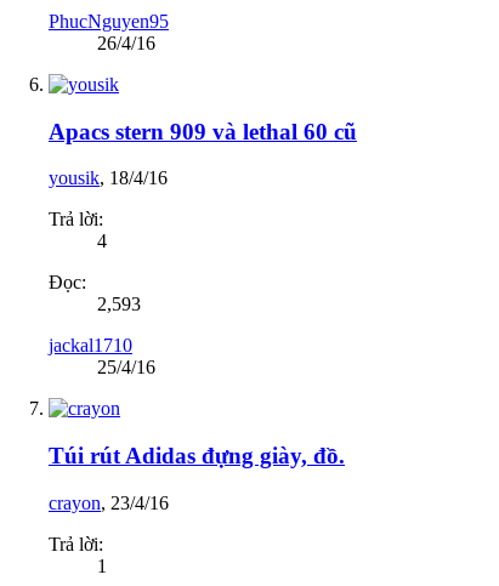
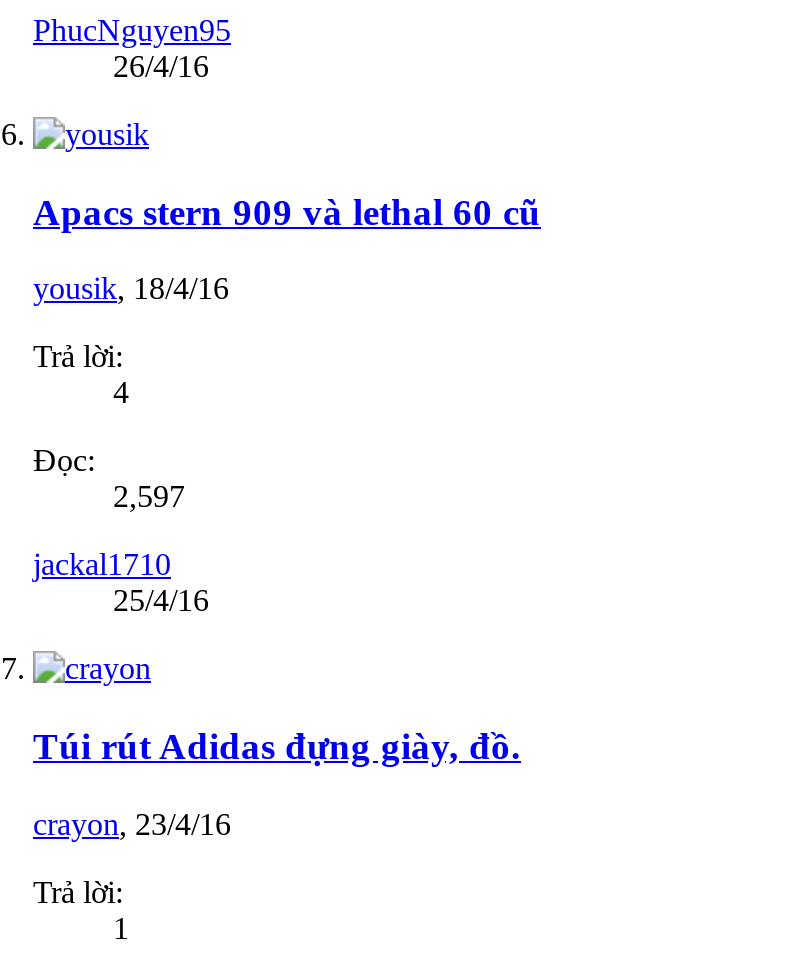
[97,294,141,315] 2,593 -> [113,480,185,514] 2,597

